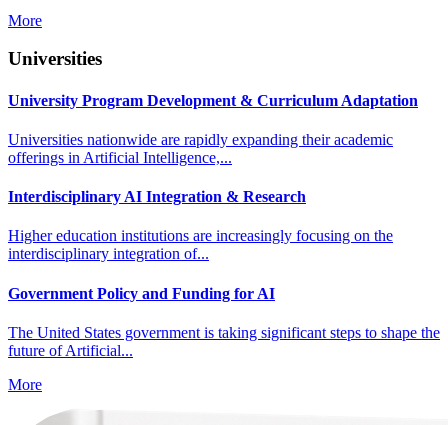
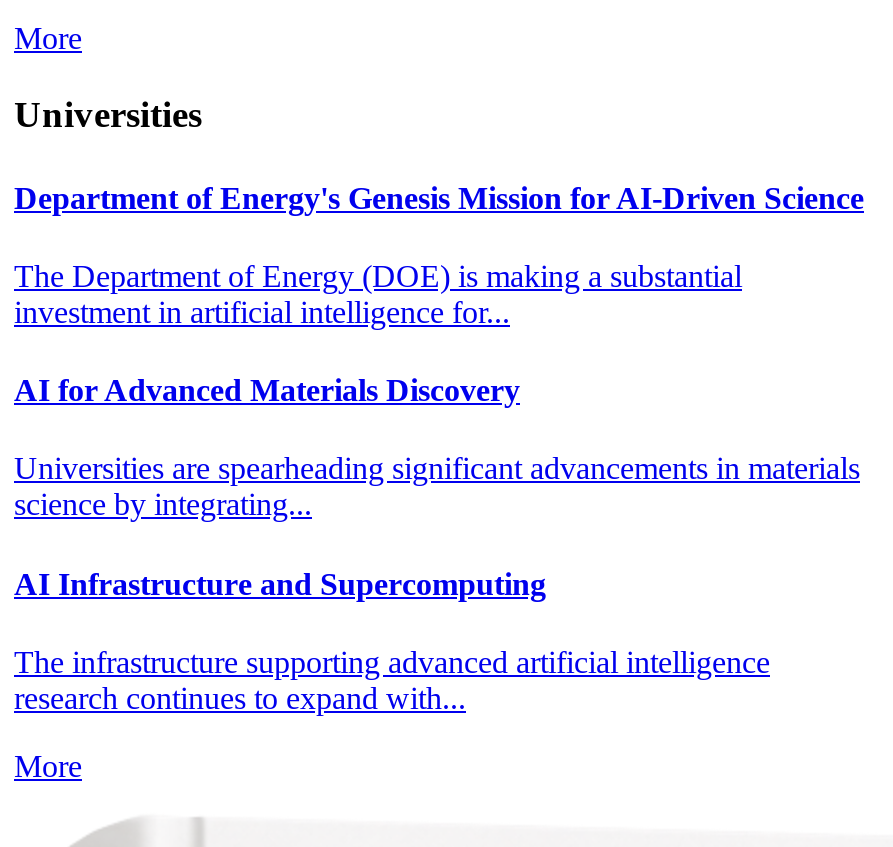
[8,91,418,108] University Program Development & Curriculum Adaptation -> [14,180,864,214] Department of Energy's Genesis Mission for AI-Driven Science
[8,131,393,166] Universities nationwide are rapidly expanding their academic | offerings in Artificial Intelligence,... -> [14,259,742,329] The Department of Energy (DOE) is making a substantial | investment in artificial intelligence for...
[8,188,306,205] Interdisciplinary AI Integration & Research -> [14,373,520,407] AI for Advanced Materials Discovery
[8,227,393,262] Higher education institutions are increasingly focusing on the | interdisciplinary integration of... -> [14,452,860,522] Universities are spearheading significant advancements in materials | science by integrating...
[8,285,275,302] Government Policy and Funding for AI -> [14,566,546,600] AI Infrastructure and Supercomputing
[8,324,440,359] The United States government is taking significant steps to shape the | future of Artificial... -> [14,645,770,715] The infrastructure supporting advanced artificial intelligence | research continues to expand with...

